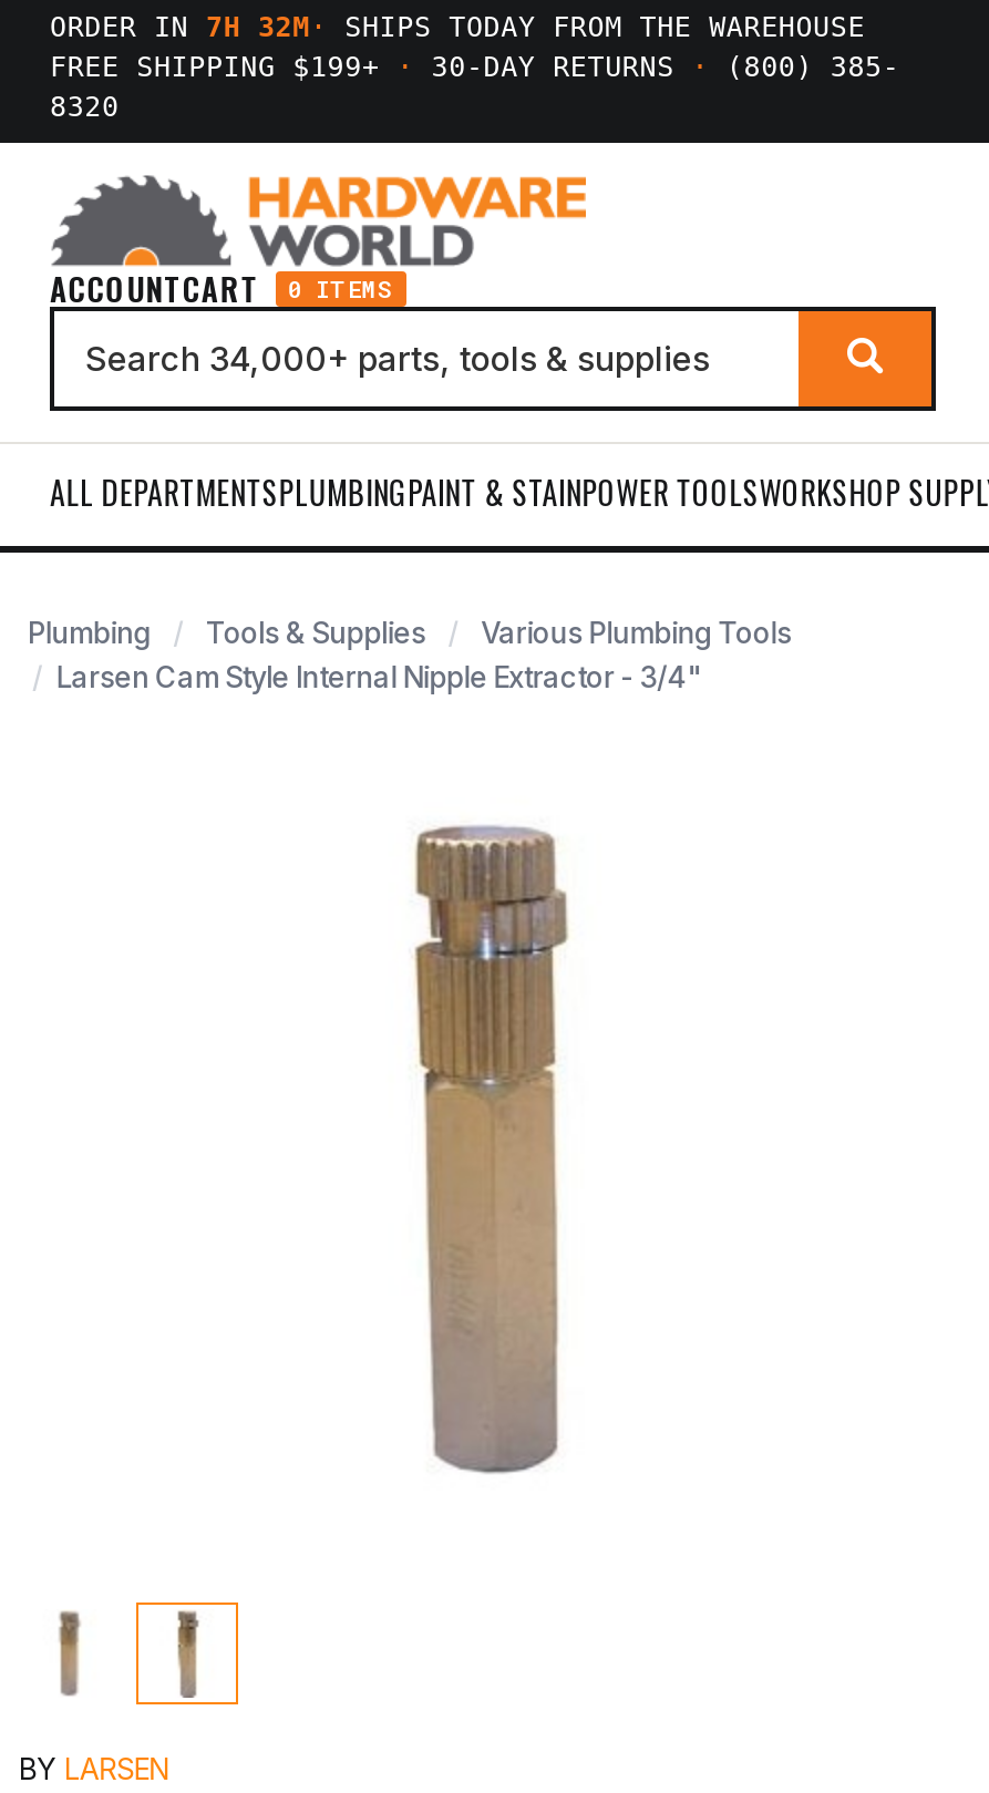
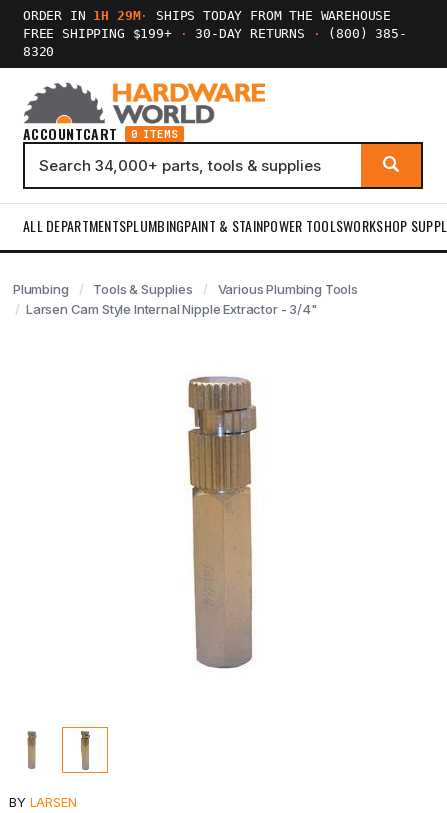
[50,10,865,43] ORDER IN 7H 32M · SHIPS TODAY FROM THE WAREHOUSE -> [23,8,391,23] ORDER IN 1H 29M · SHIPS TODAY FROM THE WAREHOUSE

